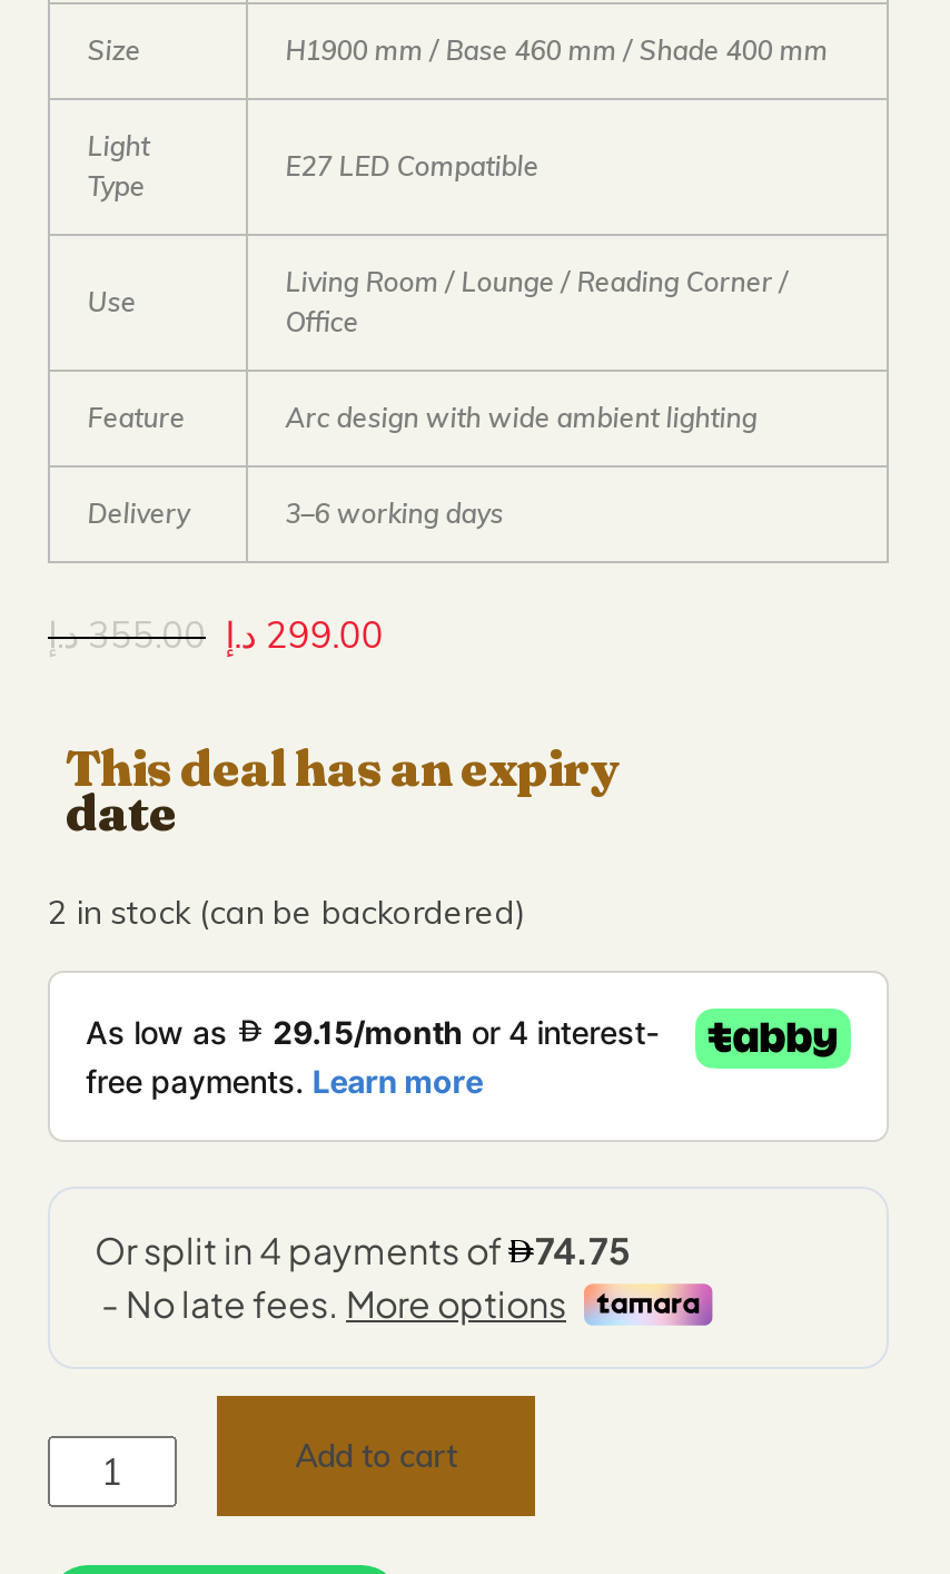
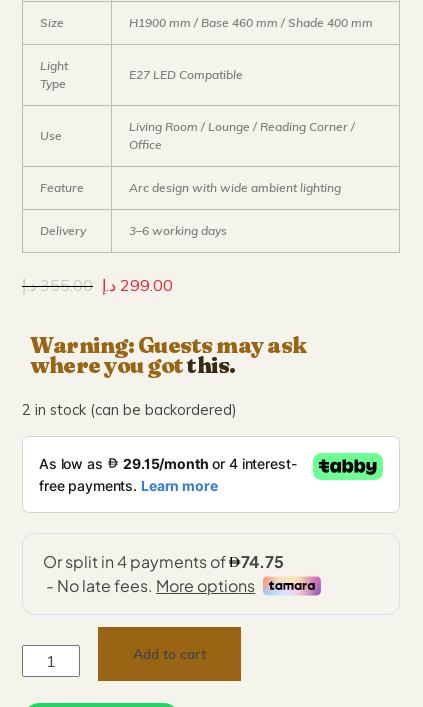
[66,737,619,844] This deal has an expiry | date -> [30,331,306,379] Warning: Guests may ask | where you gotthis.

